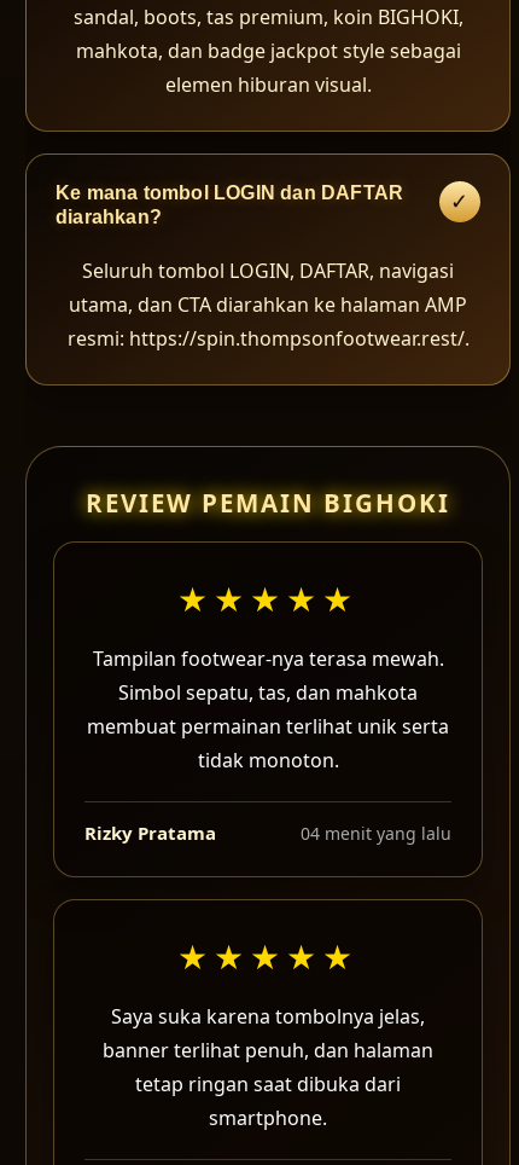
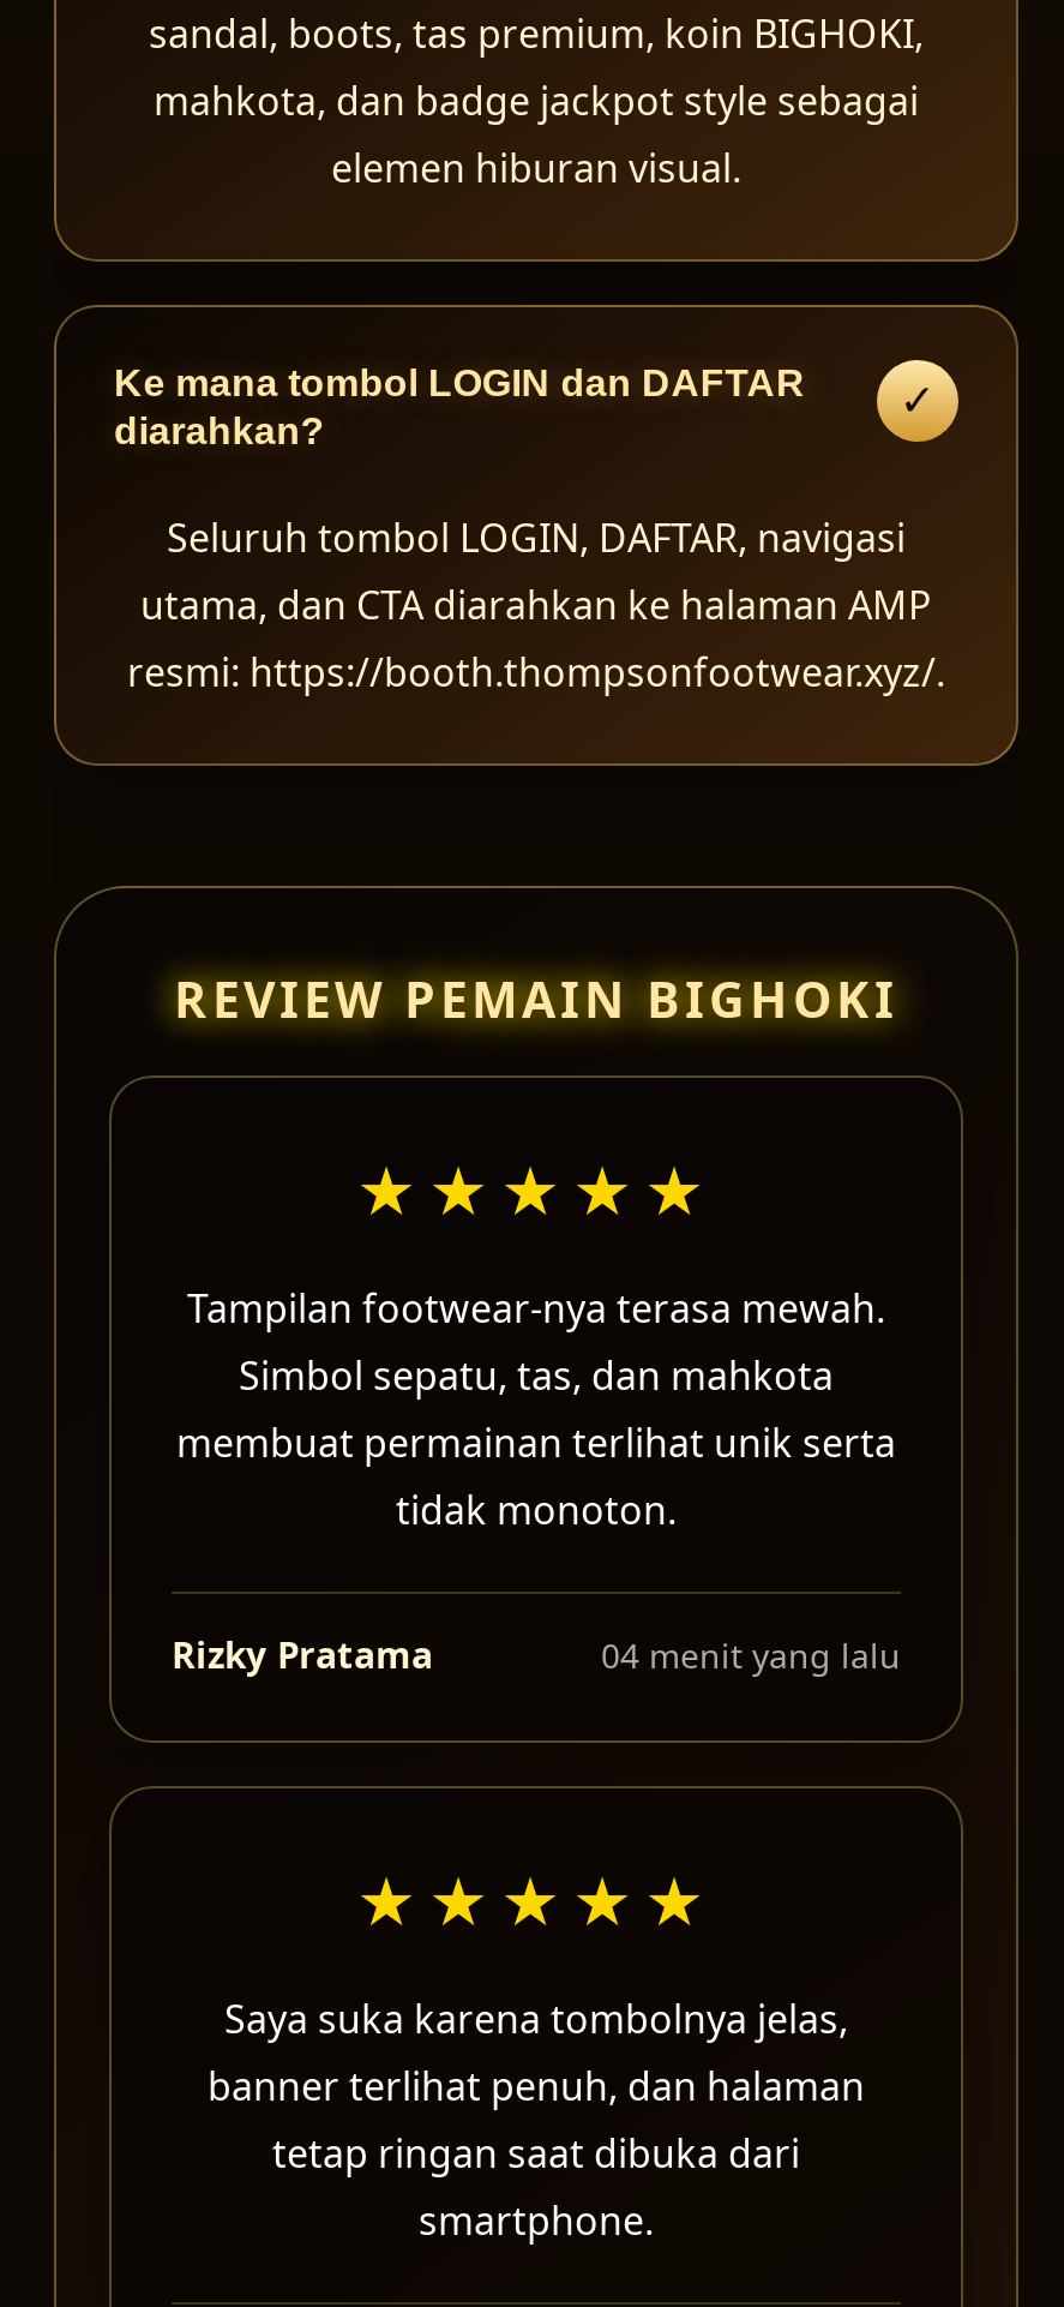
[67,325,469,352] resmi: https://spin.thompsonfootwear.rest/. -> [127,646,945,699] resmi: https://booth.thompsonfootwear.xyz/.

